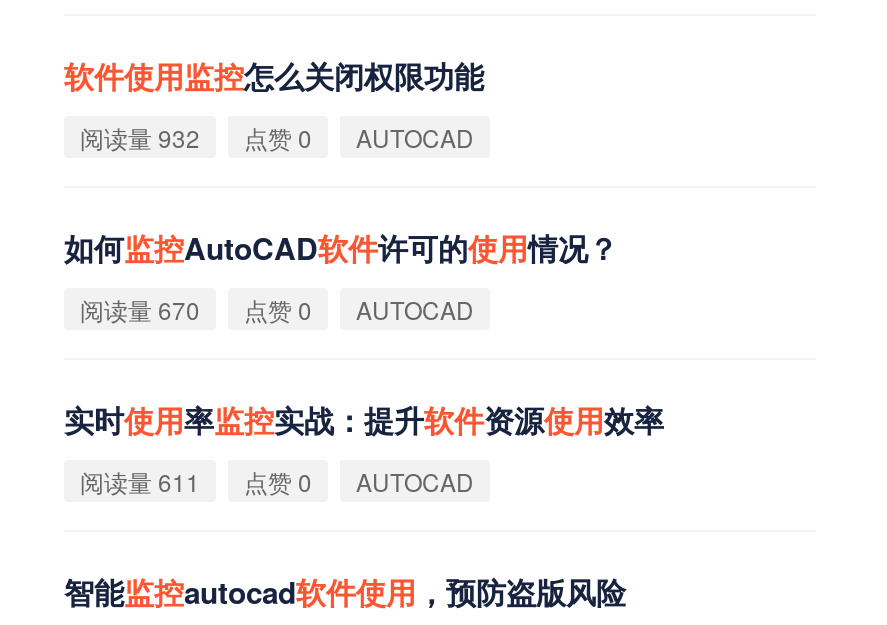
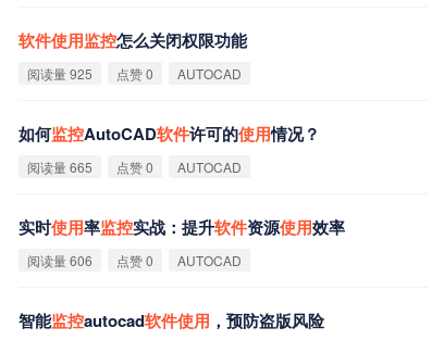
[80,120,474,154] 阅读量 932 点赞 0 AUTOCAD -> [27,64,242,83] 阅读量 925 点赞 0 AUTOCAD
[80,292,474,326] 阅读量 670 点赞 0 AUTOCAD -> [27,158,242,176] 阅读量 665 点赞 0 AUTOCAD
[80,464,474,498] 阅读量 611 点赞 0 AUTOCAD -> [27,251,242,270] 阅读量 606 点赞 0 AUTOCAD

